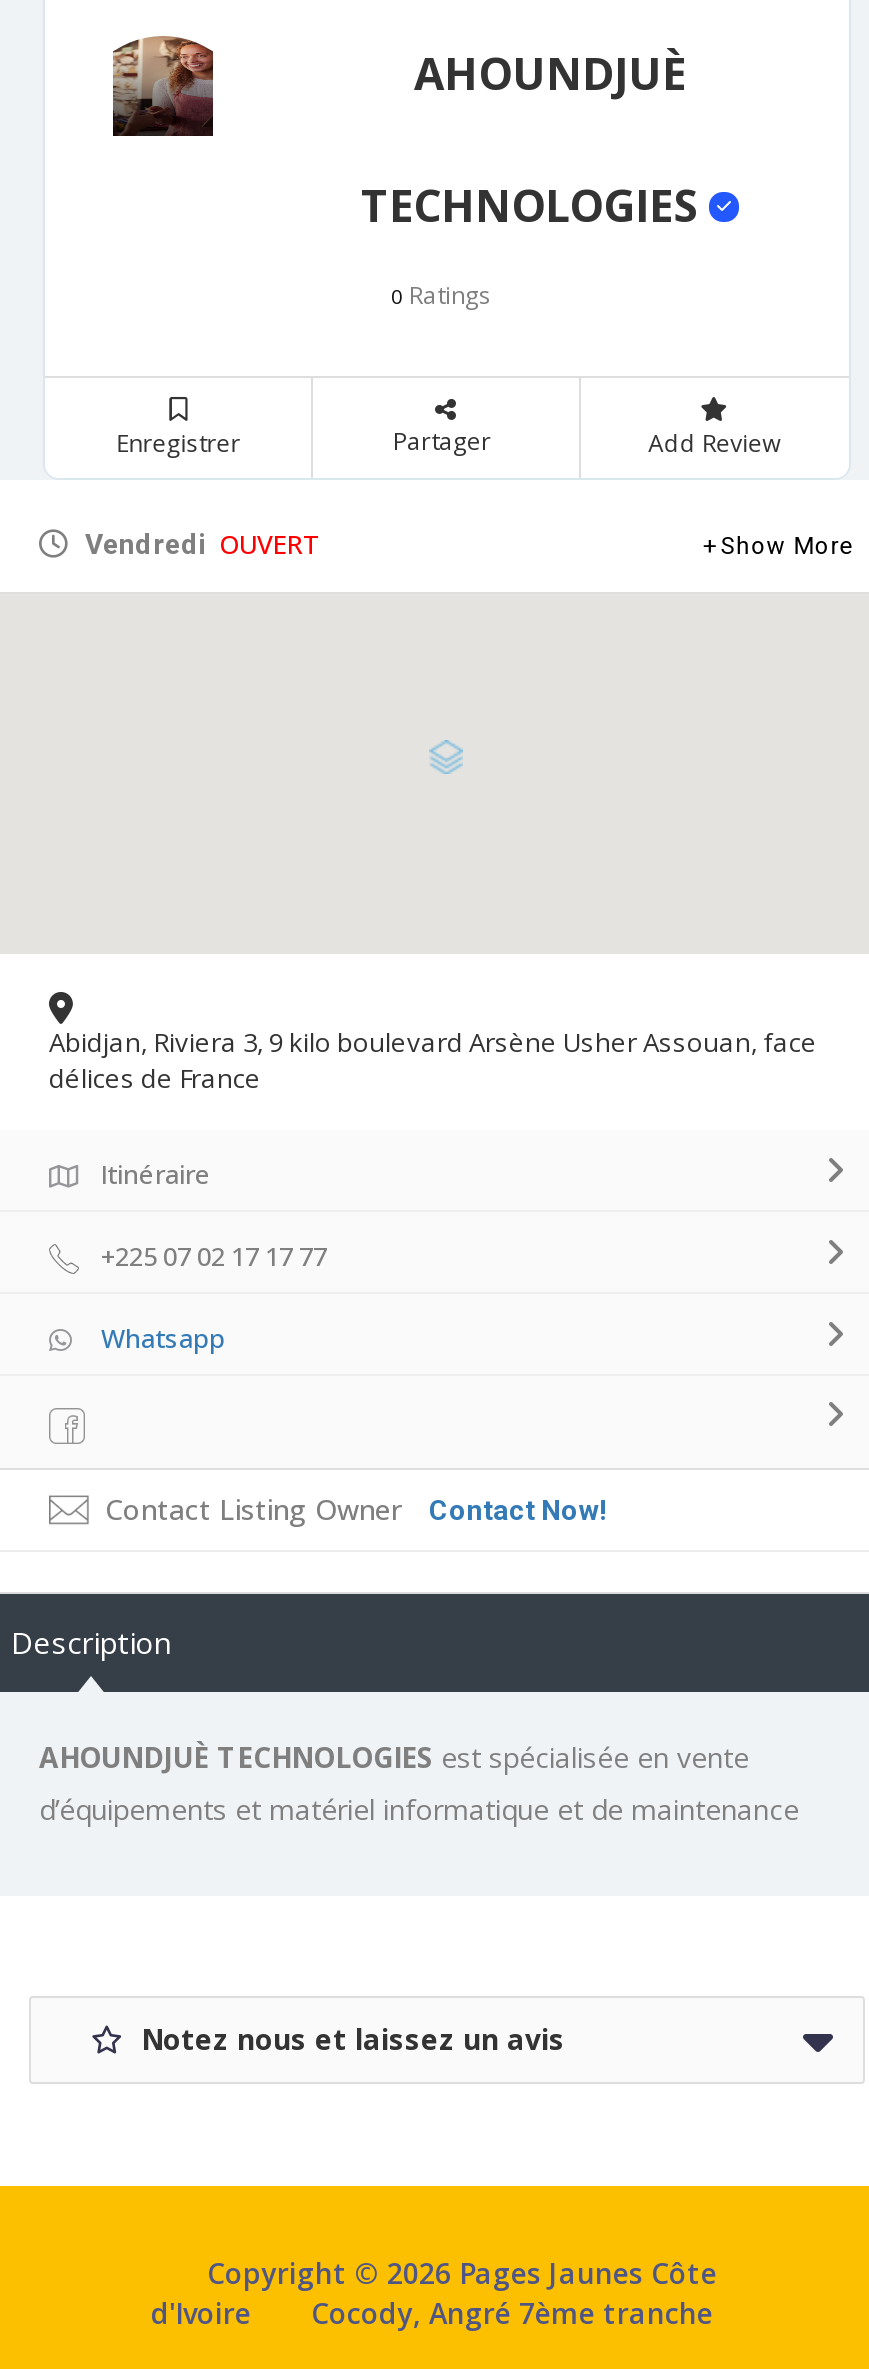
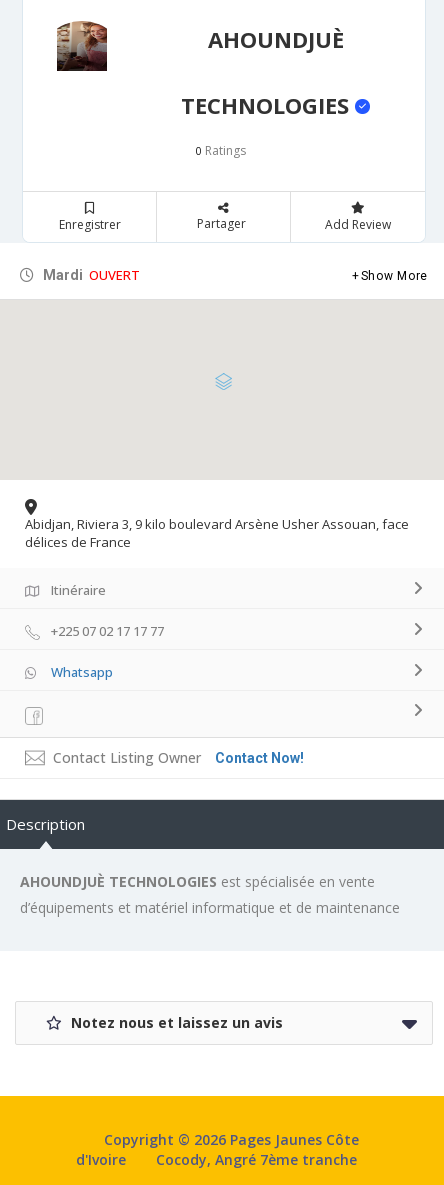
[79,527,321,563] Vendredi OUVERT -> [40,266,140,284] Mardi OUVERT

